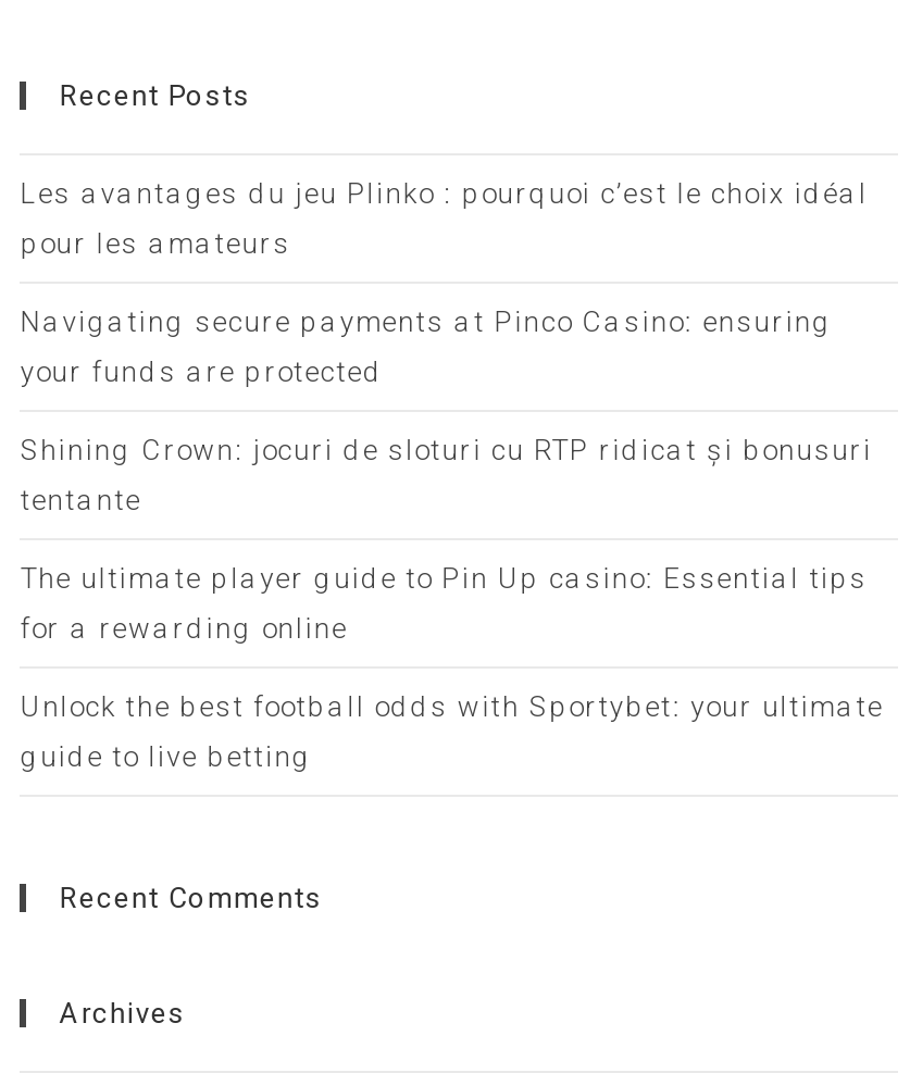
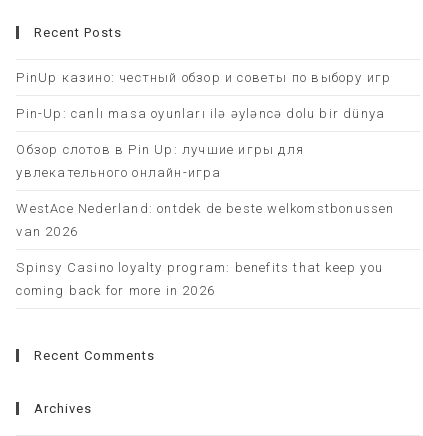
[20,177,883,773] Les avantages du jeu Plinko : pourquoi c’est le choix idéal | pour les amateurs | Navigating secure payments at Pinco Casino: ensuring | your funds are protected | Shining Crown: jocuri de sloturi cu RTP ridicat și bonusuri | tentante | The ultimate player guide to Pin Up casino: Essential tips | for a rewarding online | Unlock the best football odds with Sportybet: your ultimate | guide to live betting -> [16,70,395,298] PinUp казино: честный обзор и советы по выбору игр | Pin-Up: canlı masa oyunları ilə əyləncə dolu bir dünya | Обзор слотов в Pin Up: лучшие игры для | увлекательного онлайн-игра | WestAce Nederland: ontdek de beste welkomstbonussen | van 2026 | Spinsy Casino loyalty program: benefits that keep you | coming back for more in 2026

